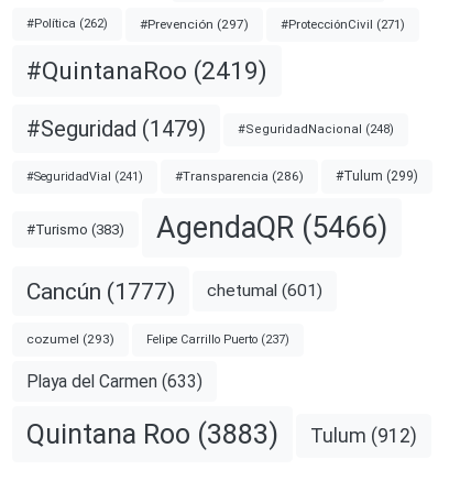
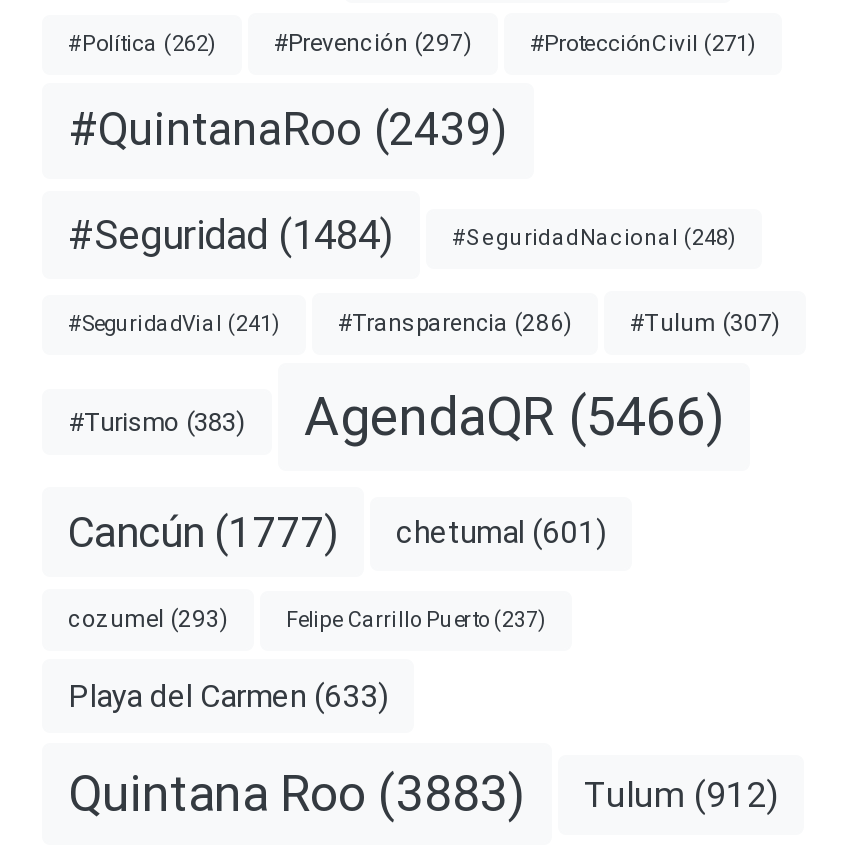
[26,56,267,86] #QuintanaRoo (2419) -> [68,102,508,156] #QuintanaRoo (2439)
[26,116,206,142] #Seguridad (1479) -> [68,212,394,260] #Seguridad (1484)
[336,168,418,184] #Tulum (299) -> [630,310,780,338] #Tulum (307)

